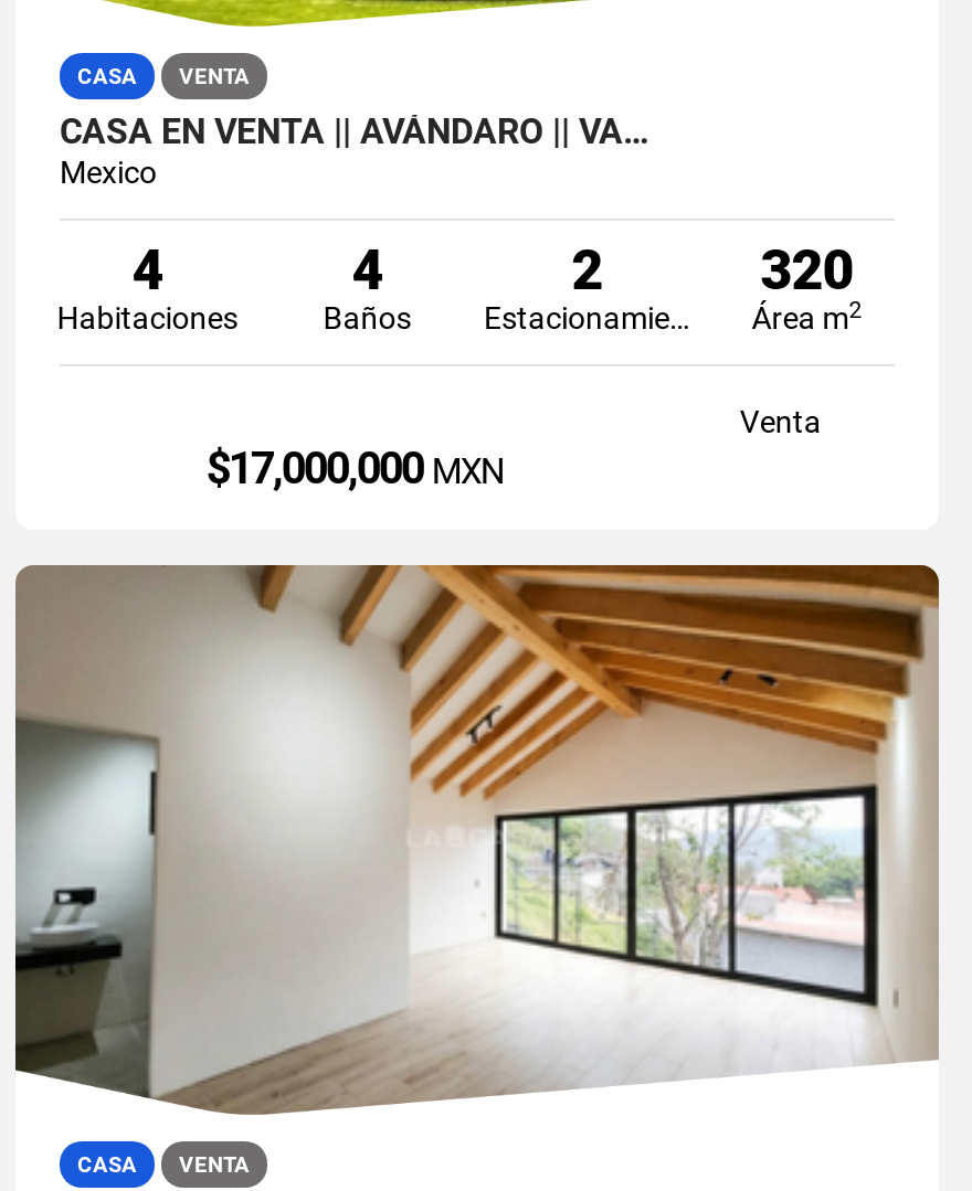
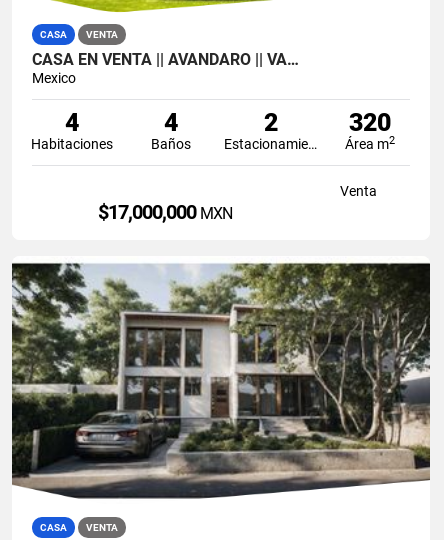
[15,563,941,1117] [image] -> [12,256,431,505] [image]

